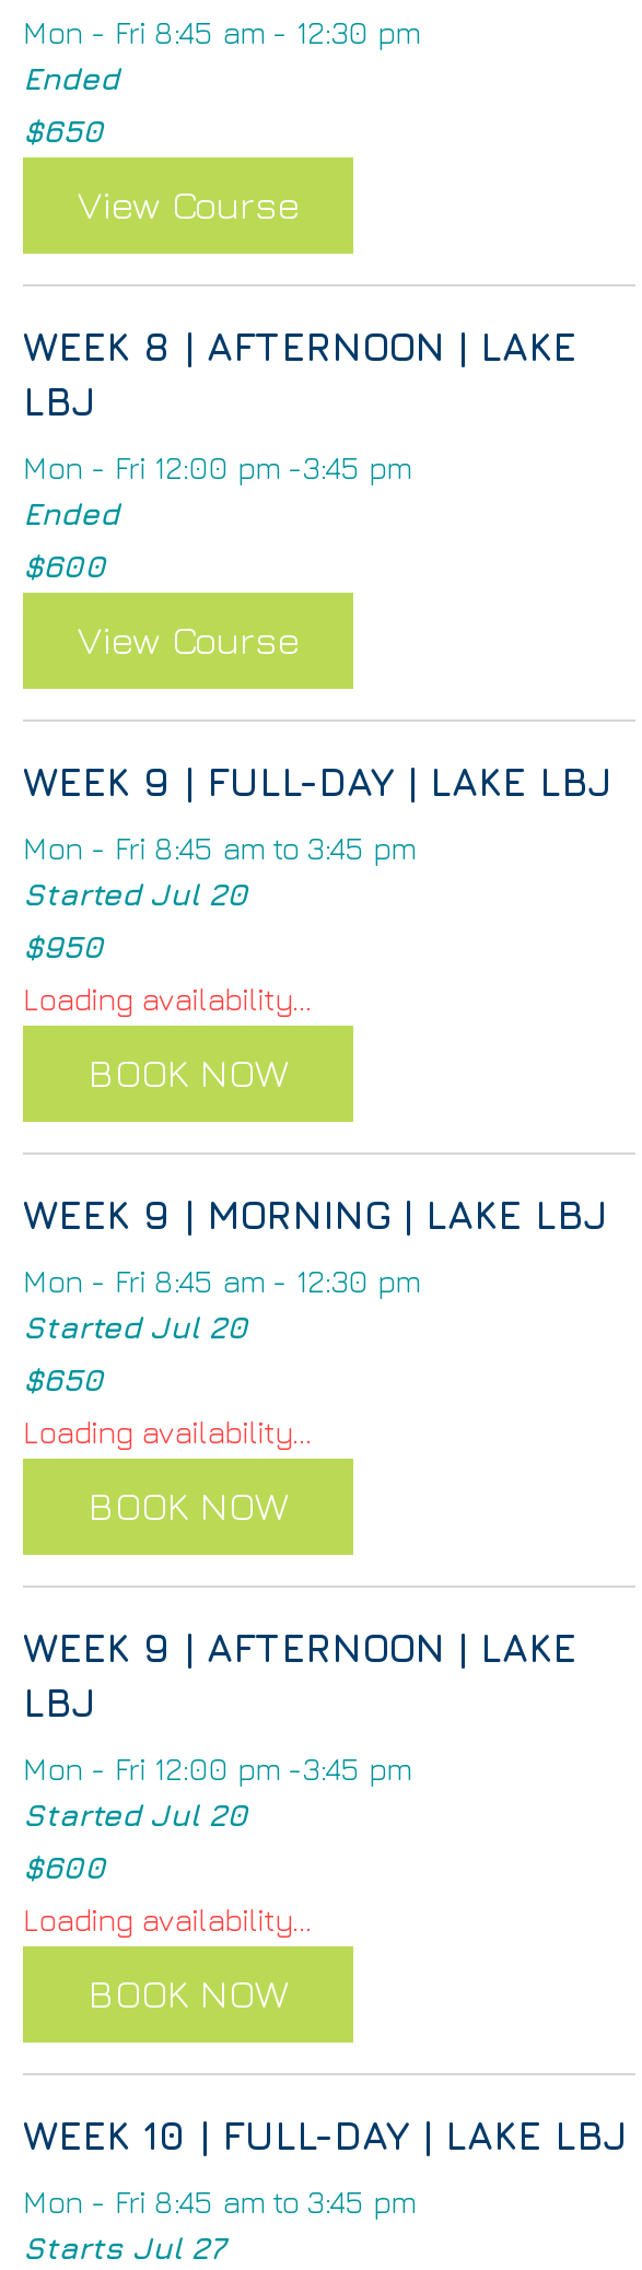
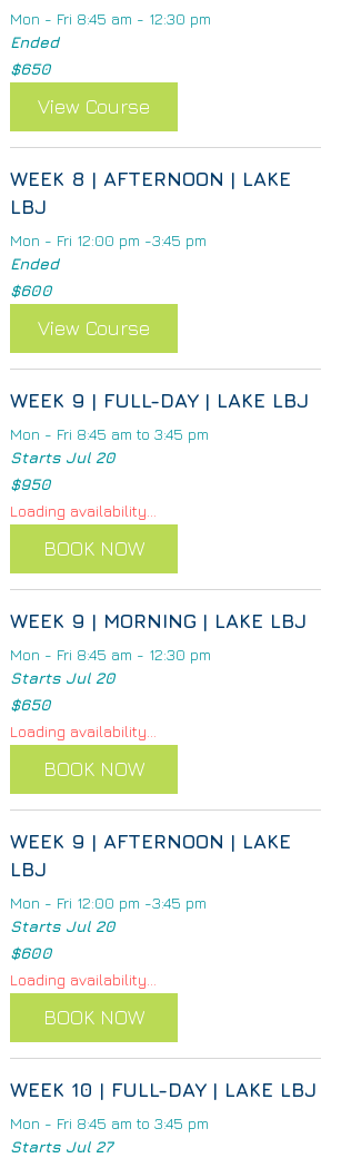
[23,874,248,911] Started Jul 20 -> [10,447,116,466] Starts Jul 20
[23,1307,248,1345] Started Jul 20 -> [10,668,116,687] Starts Jul 20
[23,1795,248,1832] Started Jul 20 -> [10,916,116,935] Starts Jul 20

